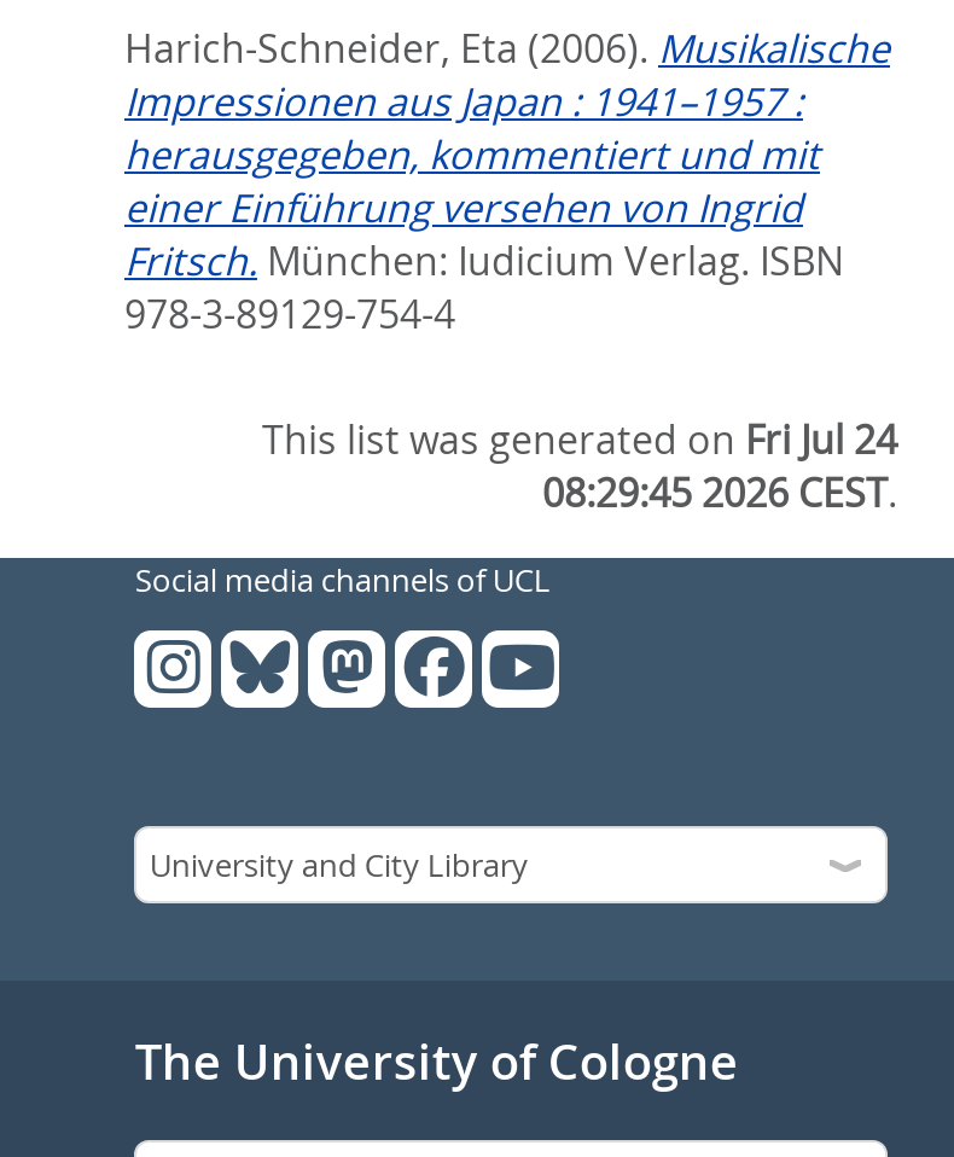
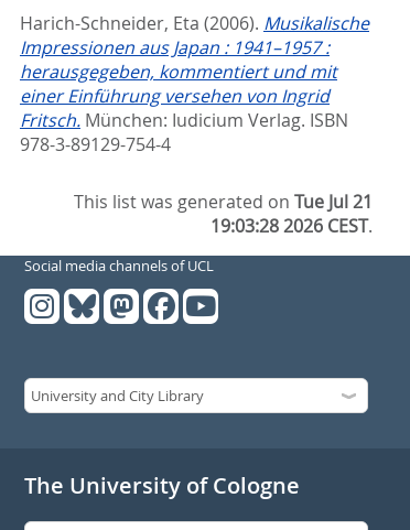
[262,413,897,466] This list was generated on Fri Jul 24 -> [74,190,373,214] This list was generated on Tue Jul 21
[542,466,897,519] 08:29:45 2026 CEST. -> [211,214,373,238] 19:03:28 2026 CEST.

